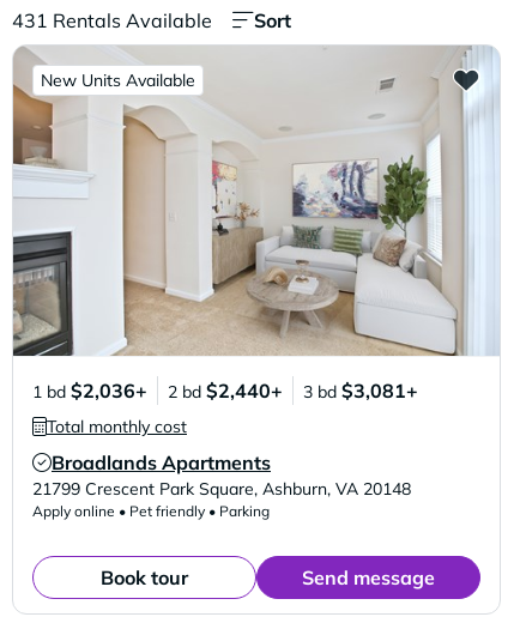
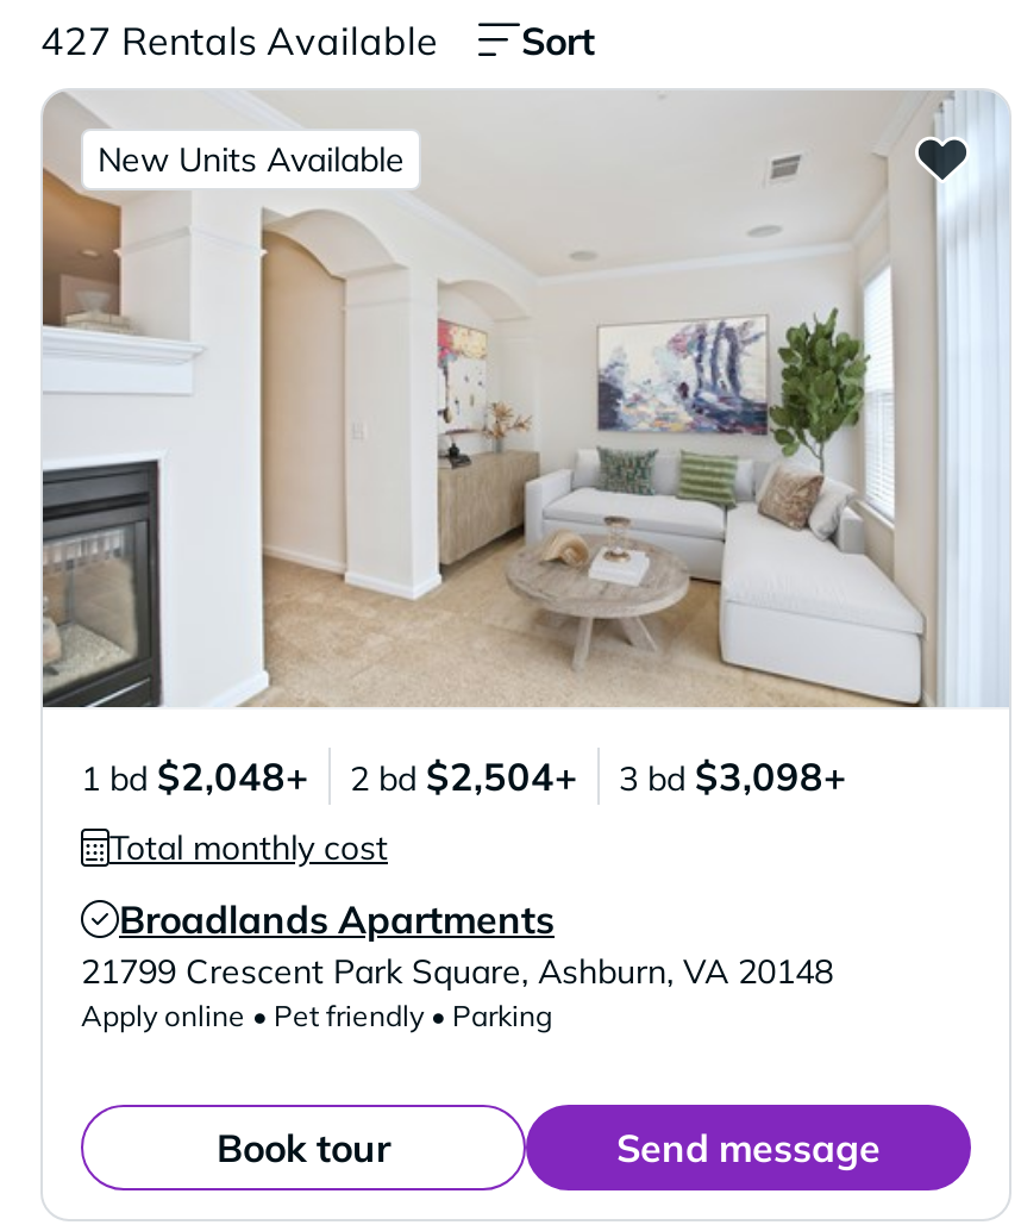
[12,8,212,32] 431 Rentals Available -> [40,17,438,64] 427 Rentals Available
[32,379,147,403] 1 bd $2,036+ -> [81,752,309,800] 1 bd $2,048+
[168,379,283,403] 2 bd $2,440+ -> [350,752,578,800] 2 bd $2,504+
[303,379,418,403] 3 bd $3,081+ -> [619,752,847,800] 3 bd $3,098+

